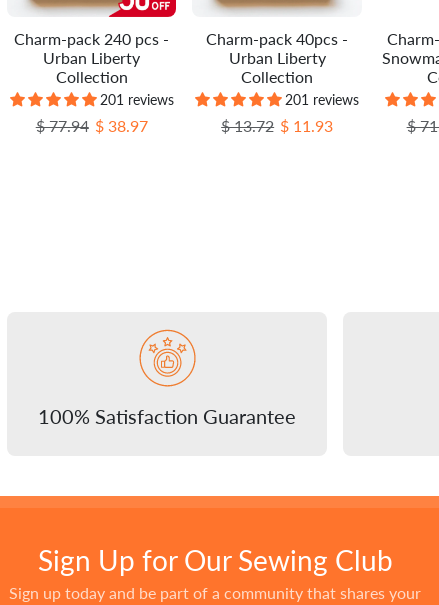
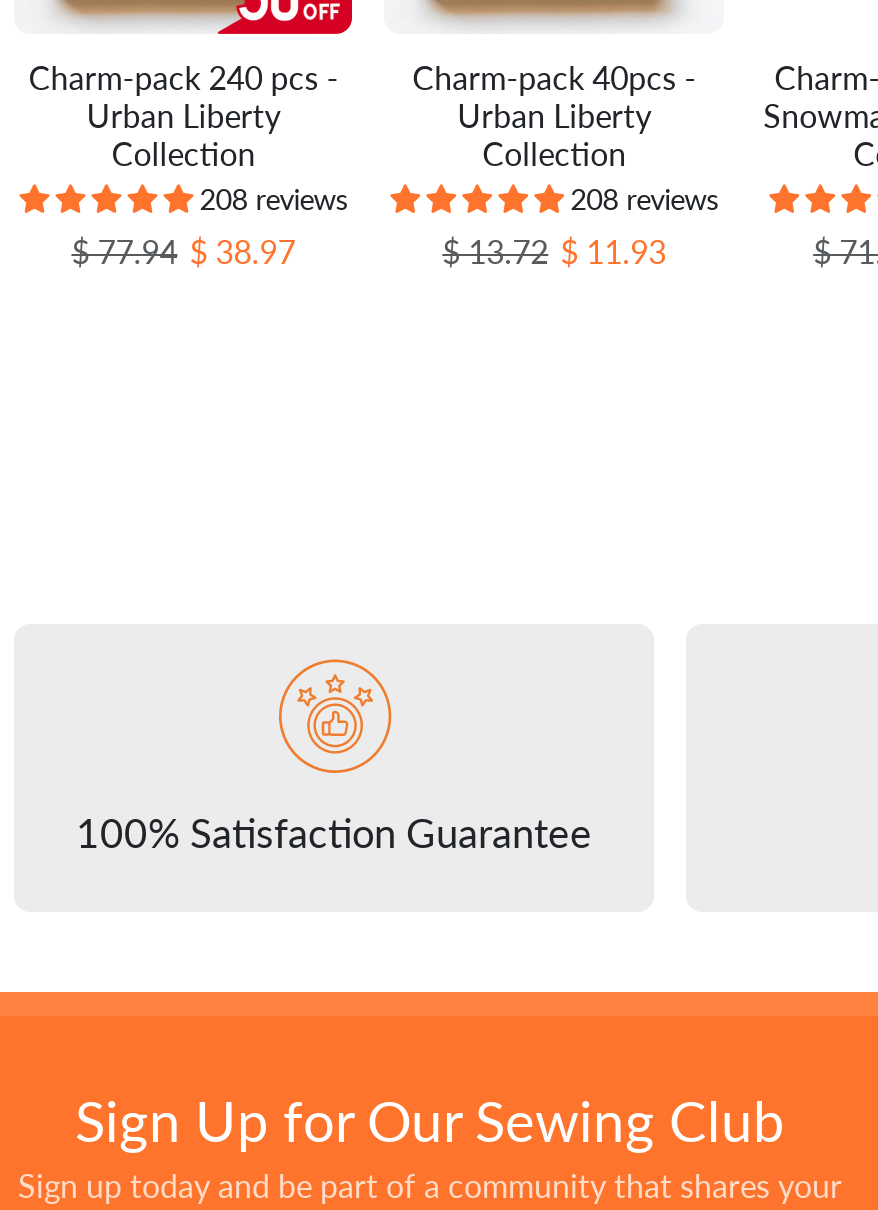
[100,90,174,107] 201 reviews -> [199,181,347,215] 208 reviews
[285,90,359,107] 201 reviews -> [570,181,718,215] 208 reviews

